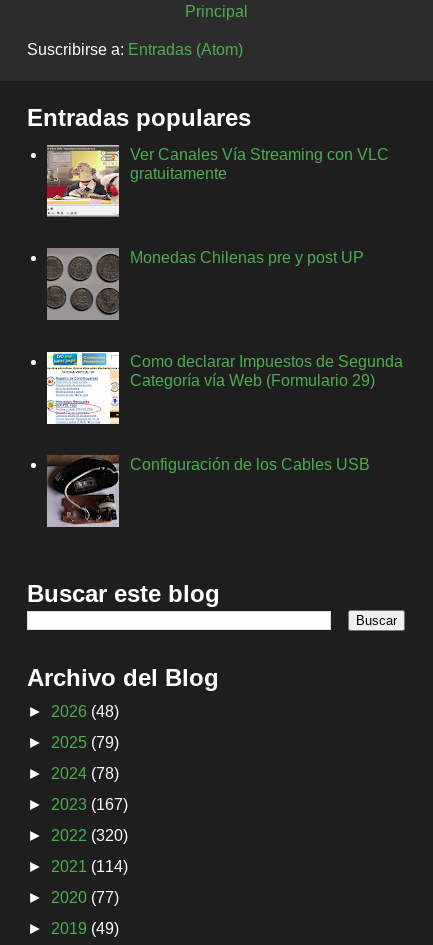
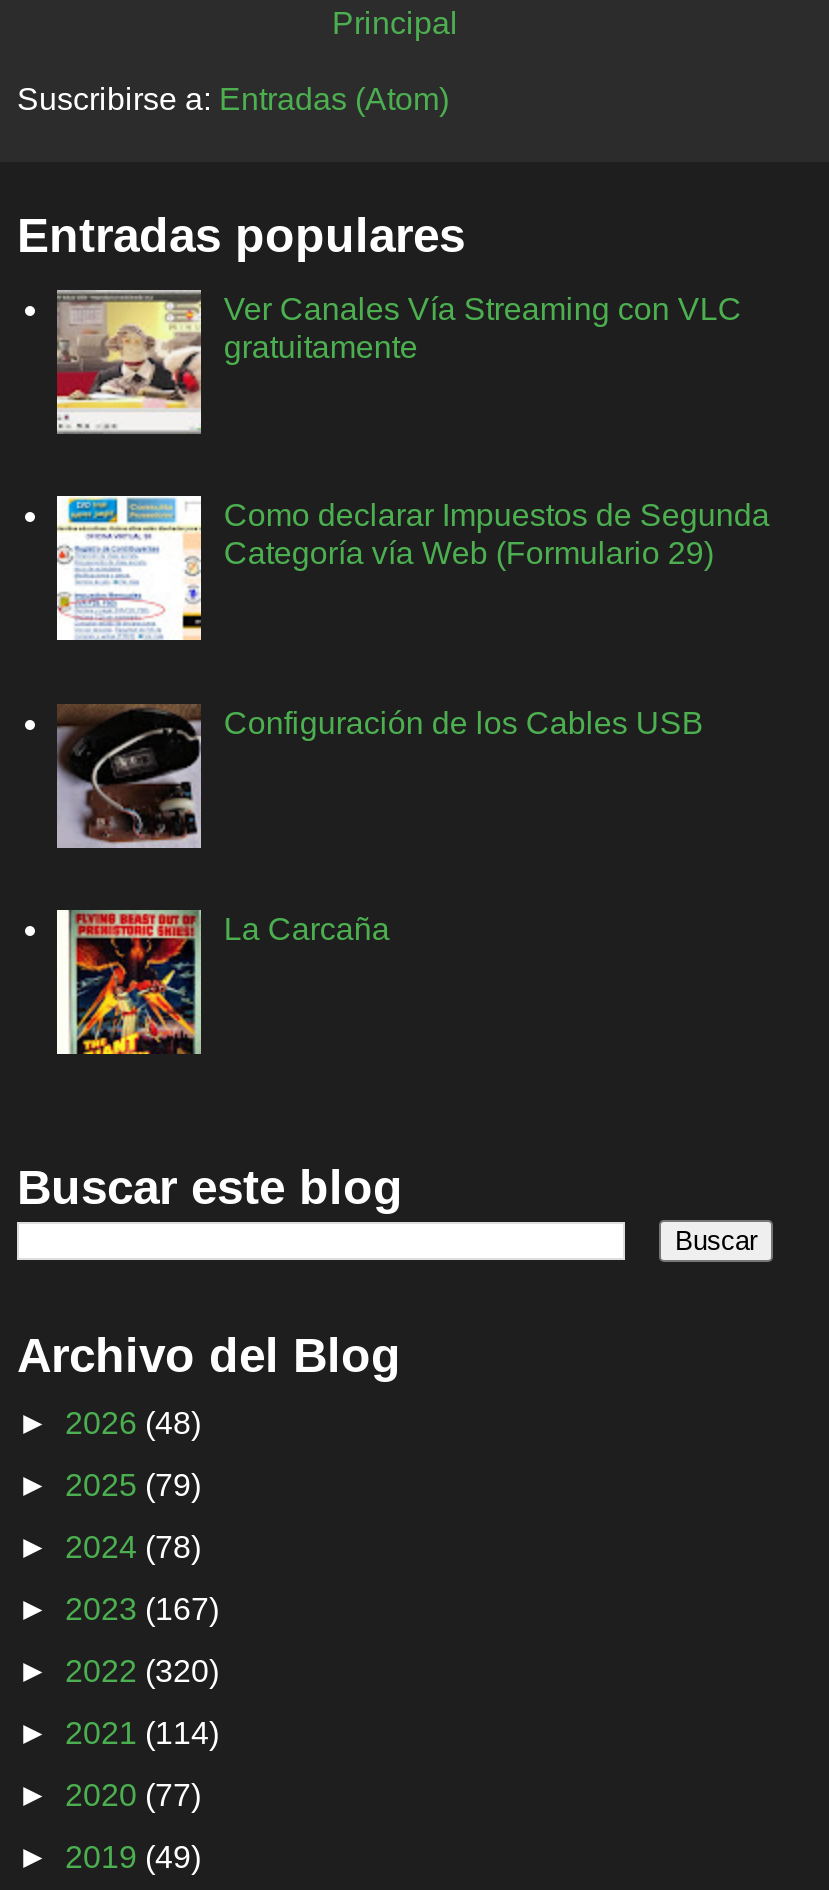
[47,249,364,319] [image] | Monedas Chilenas pre y post UP -> none
moved [46,350,403,473] -> [55,494,770,739]: [image] | Como declarar Impuestos de Segunda | Categoría vía Web (Formulario 29) | Configuración de los Cables USB
moved [45,454,121,528] -> [53,702,205,850]: [image]
none -> [55,908,390,1056] [image] | La Carcaña

